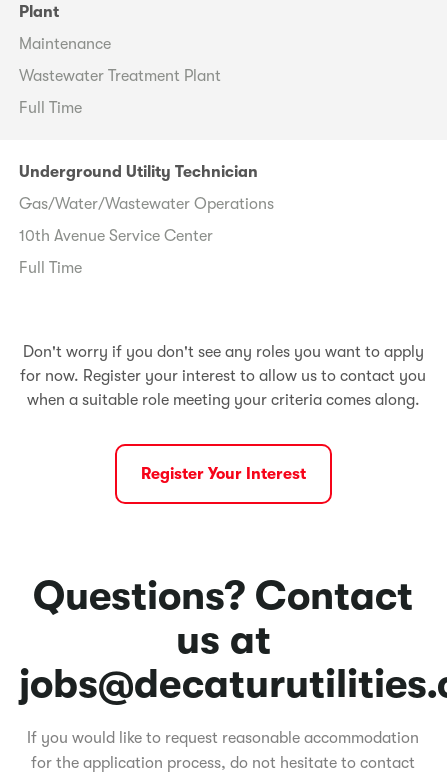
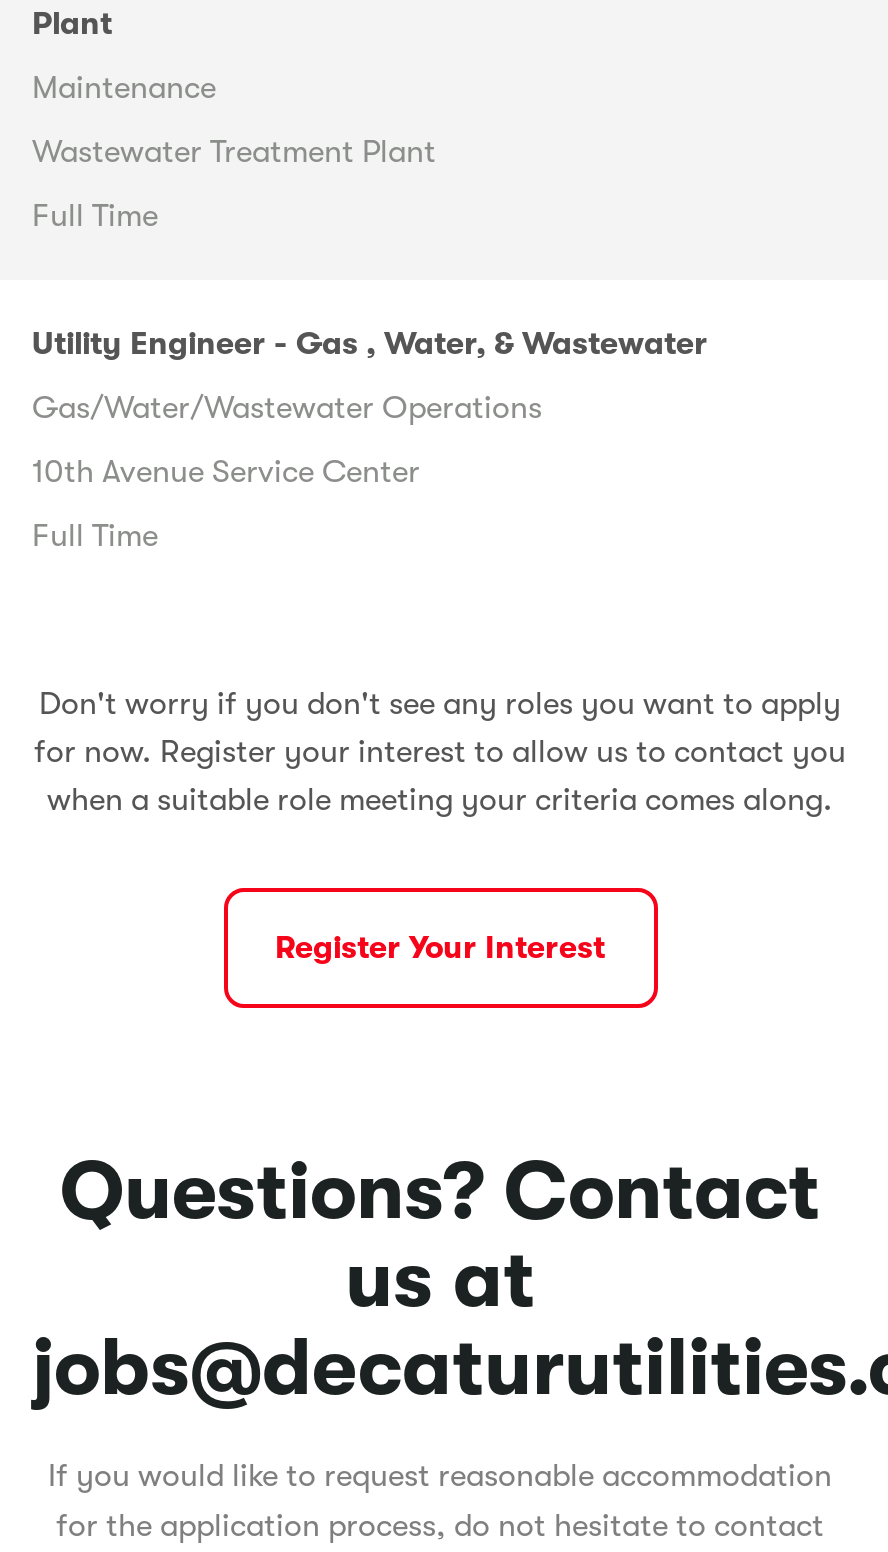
[19,163,258,181] Underground Utility Technician -> [32,326,708,362] Utility Engineer - Gas , Water, & Wastewater

